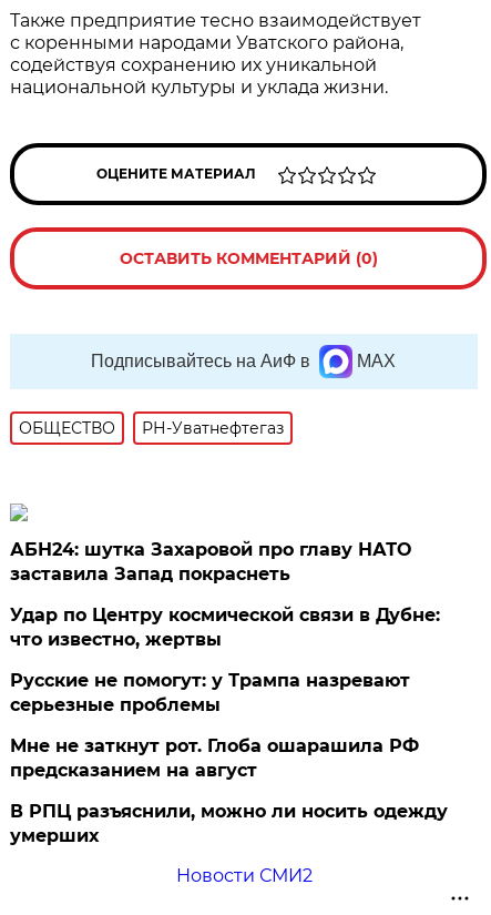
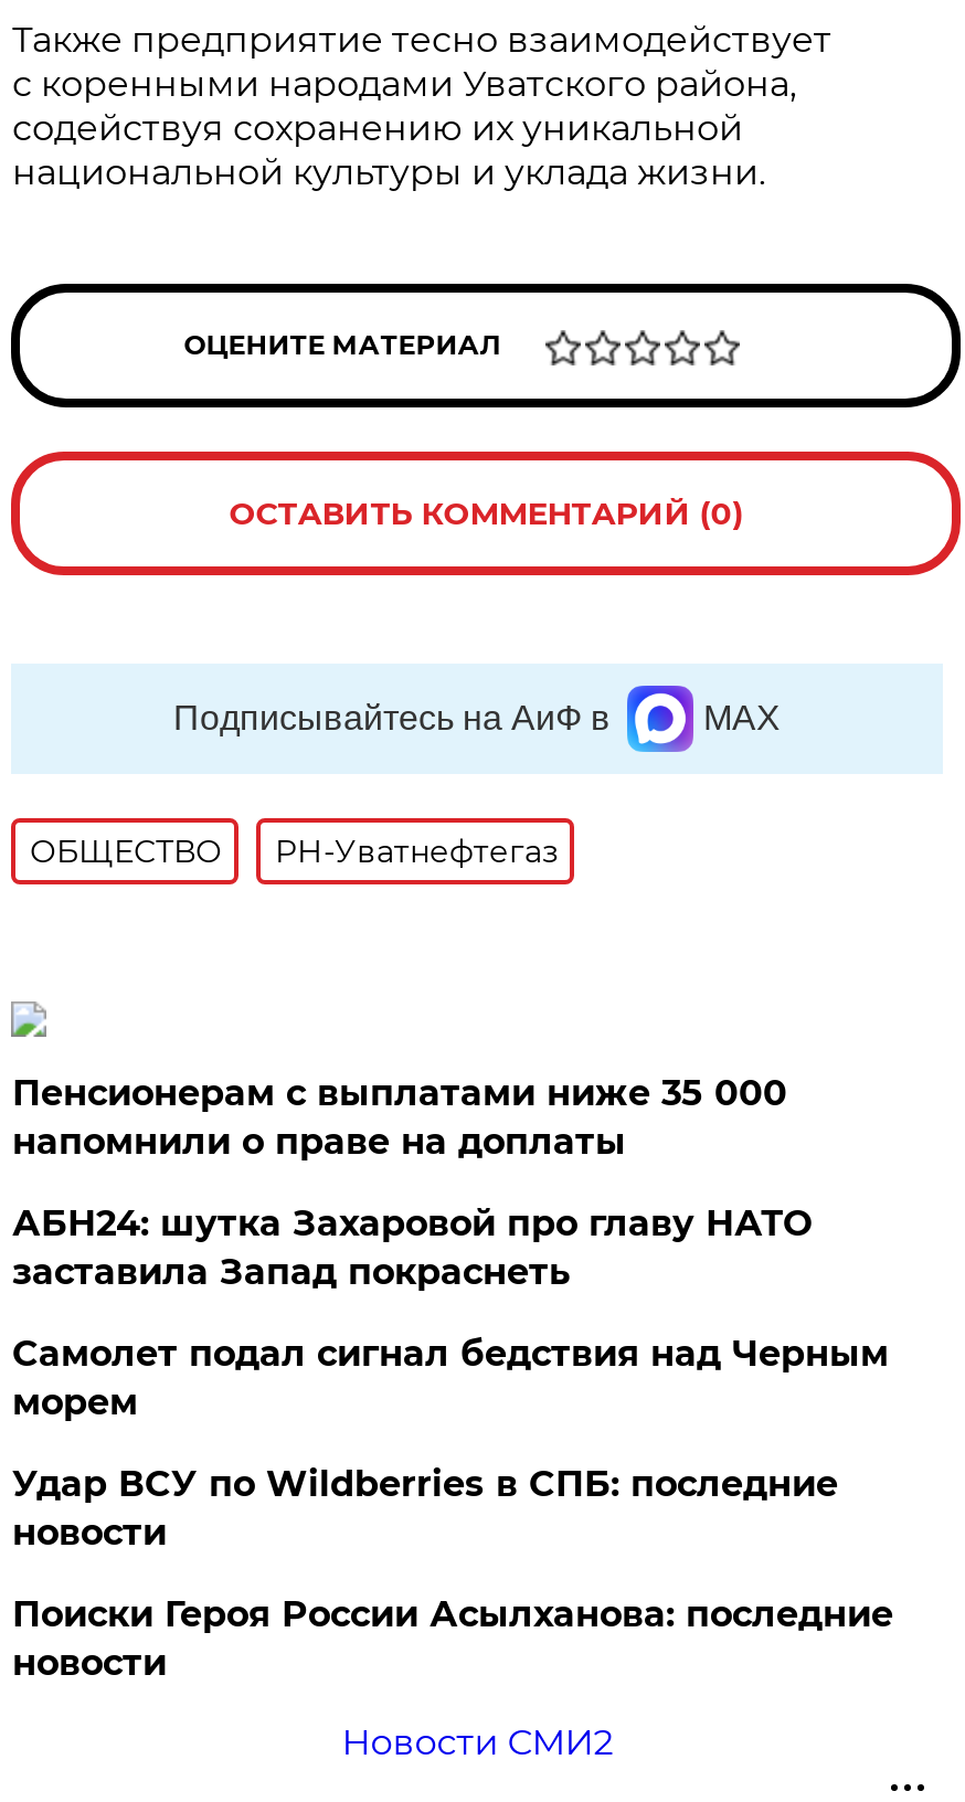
none -> [12,1072,787,1163] Пенсионерам с выплатами ниже 35 000 | напомнили о праве на доплаты
moved [10,539,412,584] -> [12,1202,811,1293]: АБН24: шутка Захаровой про главу НАТО | заставила Запад покраснеть
[10,604,448,846] Удар по Центру космической связи в Дубне: | что известно, жертвы | Русские не помогут: у Трампа назревают | серьезные проблемы | Мне не заткнут рот. Глоба ошарашила РФ | предсказанием на август | В РПЦ разъяснили, можно ли носить одежду | умерших -> [12,1333,893,1684] Самолет подал сигнал бедствия над Черным | морем | Удар ВСУ по Wildberries в СПБ: последние | новости | Поиски Героя России Асылханова: последние | новости

